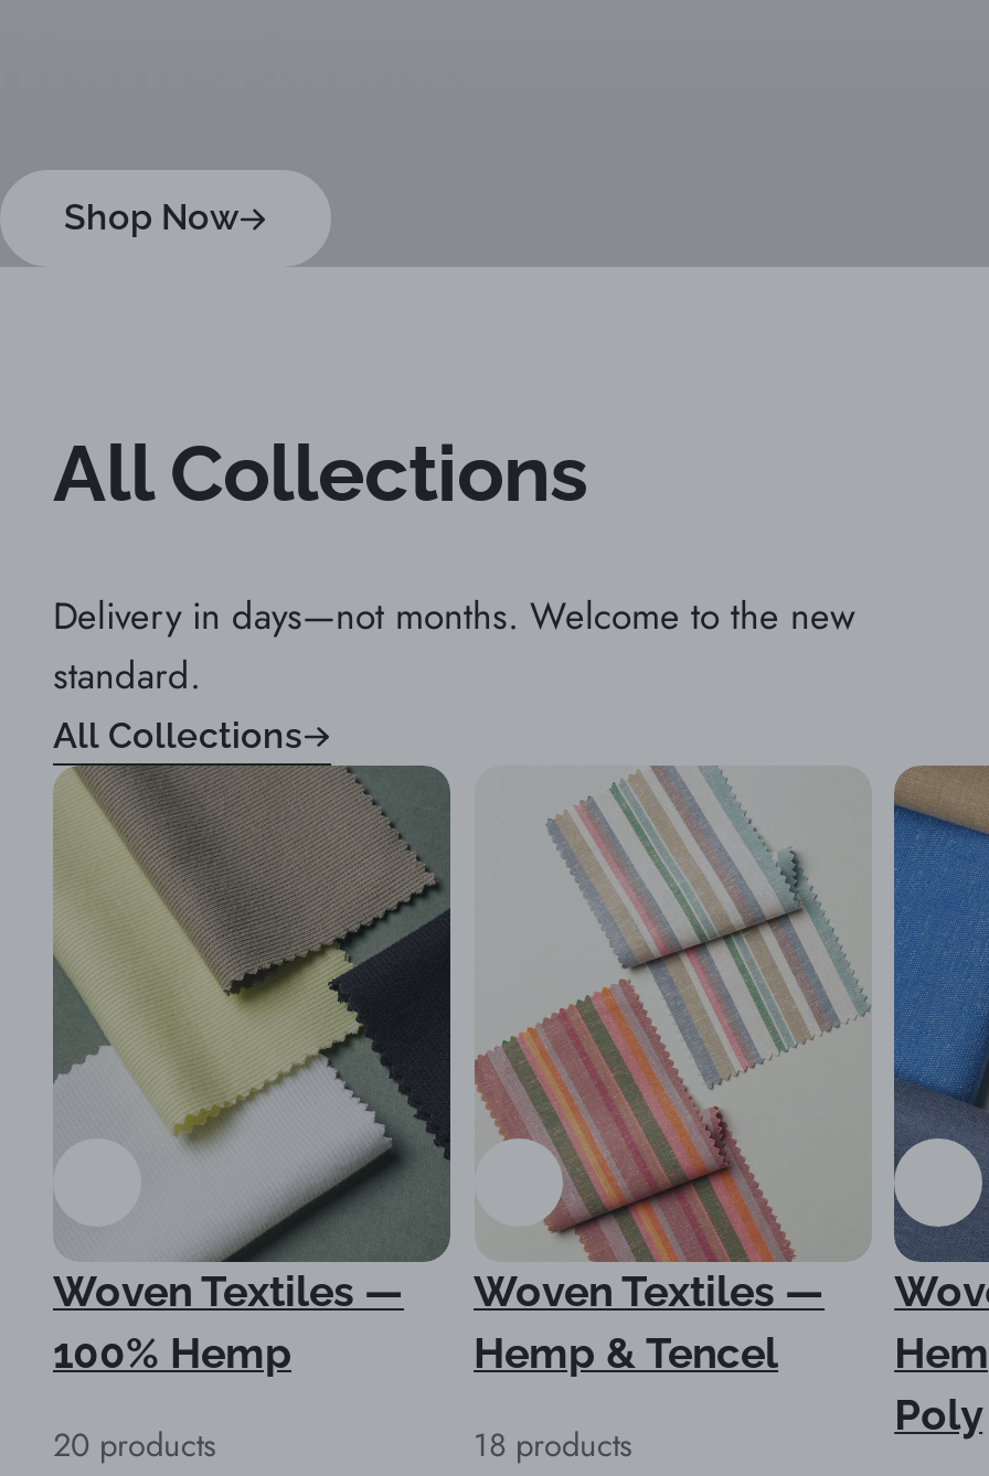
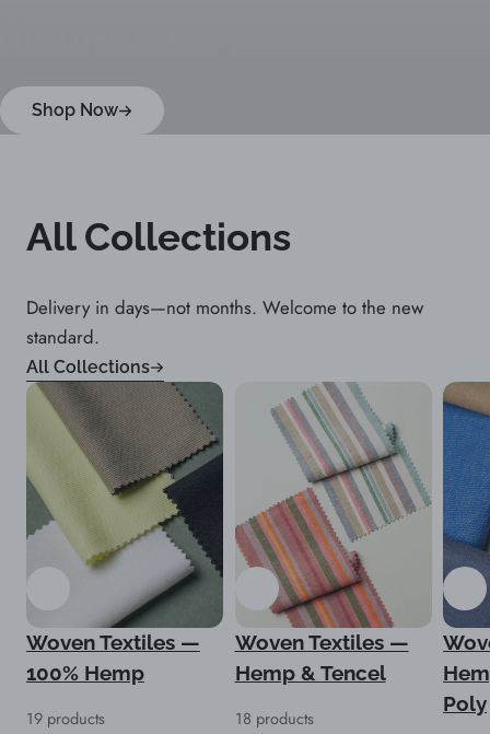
[53,1420,216,1467] 20 products -> [26,706,105,729] 19 products

